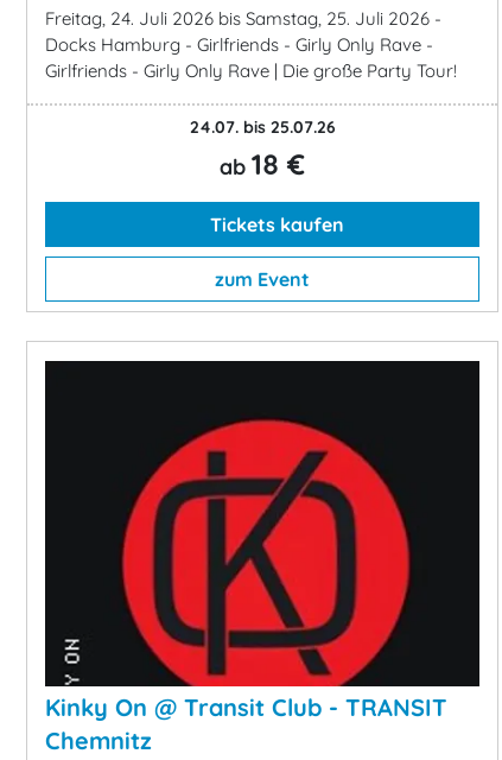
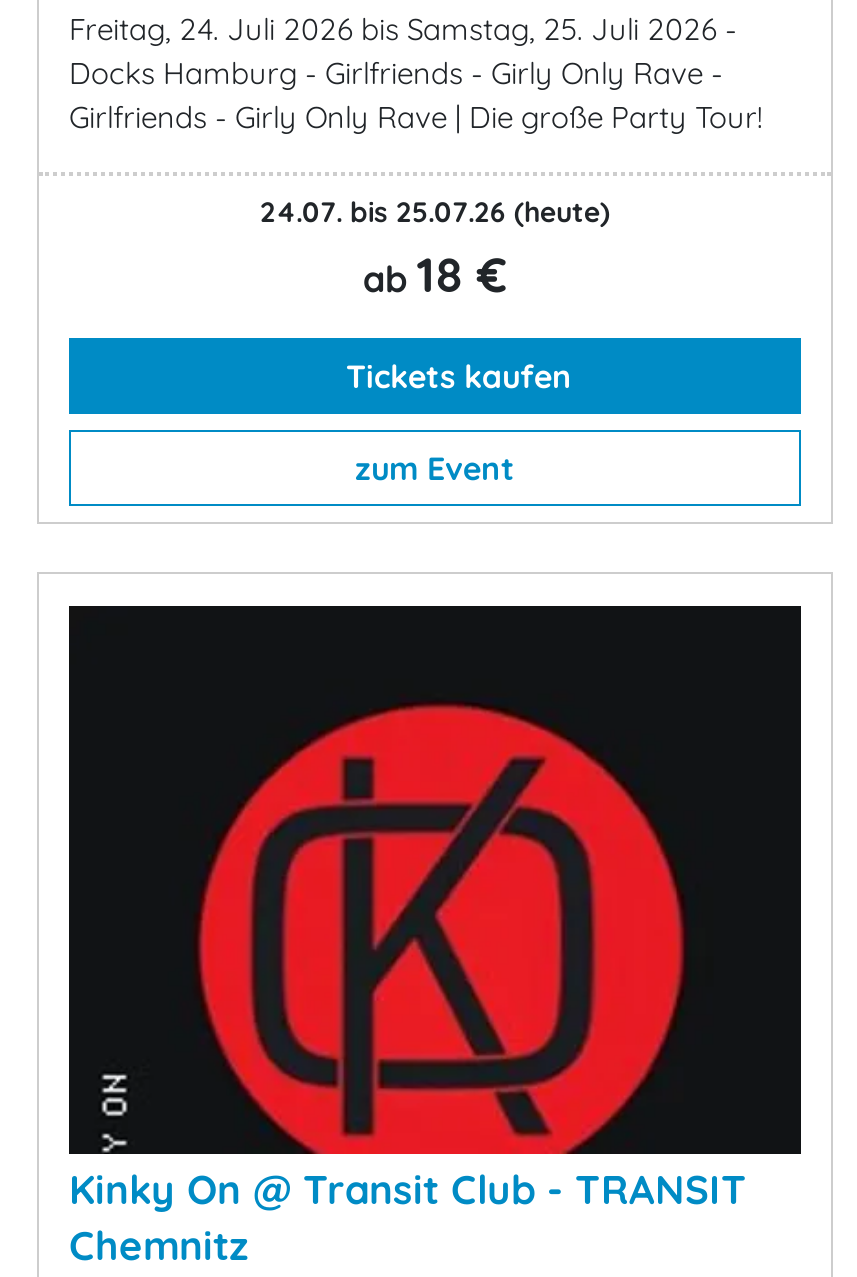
[189,116,335,138] 24.07. bis 25.07.26 -> [260,193,610,229] 24.07. bis 25.07.26 (heute)

